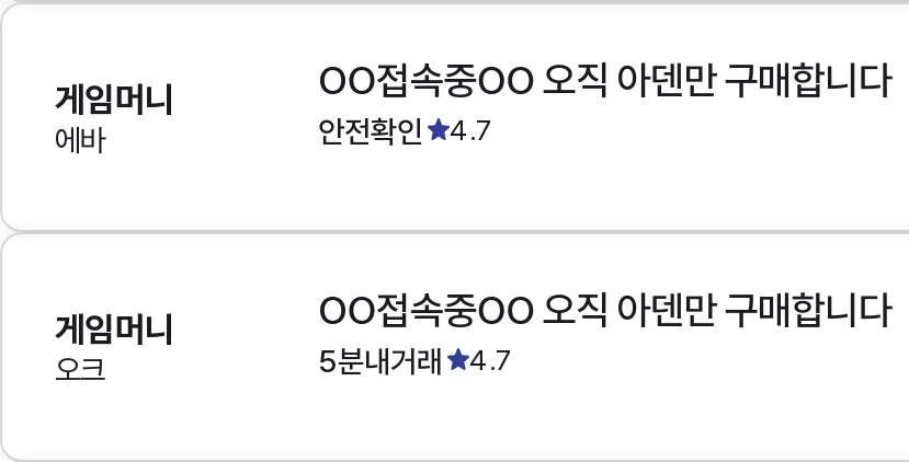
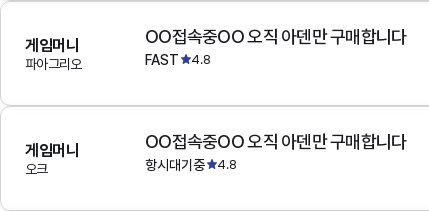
[55,122,104,157] 에바 -> [25,55,81,71] 파아그리오
[318,113,493,148] 안전확인 | 4.7 -> [145,51,211,67] FAST | 4.8
[318,343,513,378] 5분내거래 | 4.7 -> [145,156,237,172] 항시대기중 | 4.8

